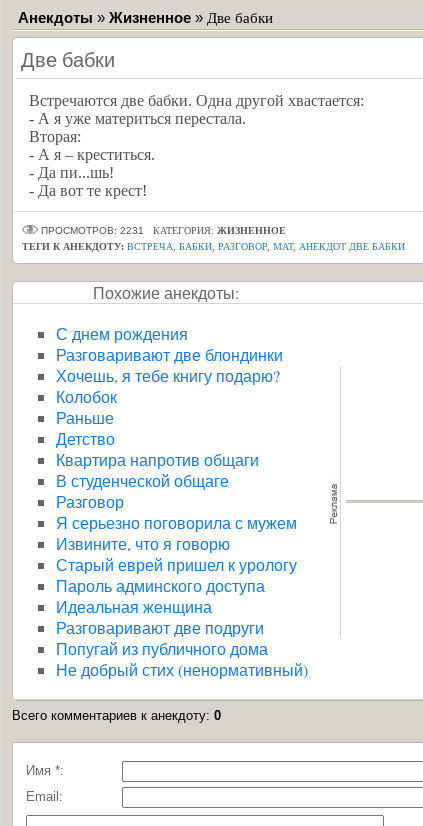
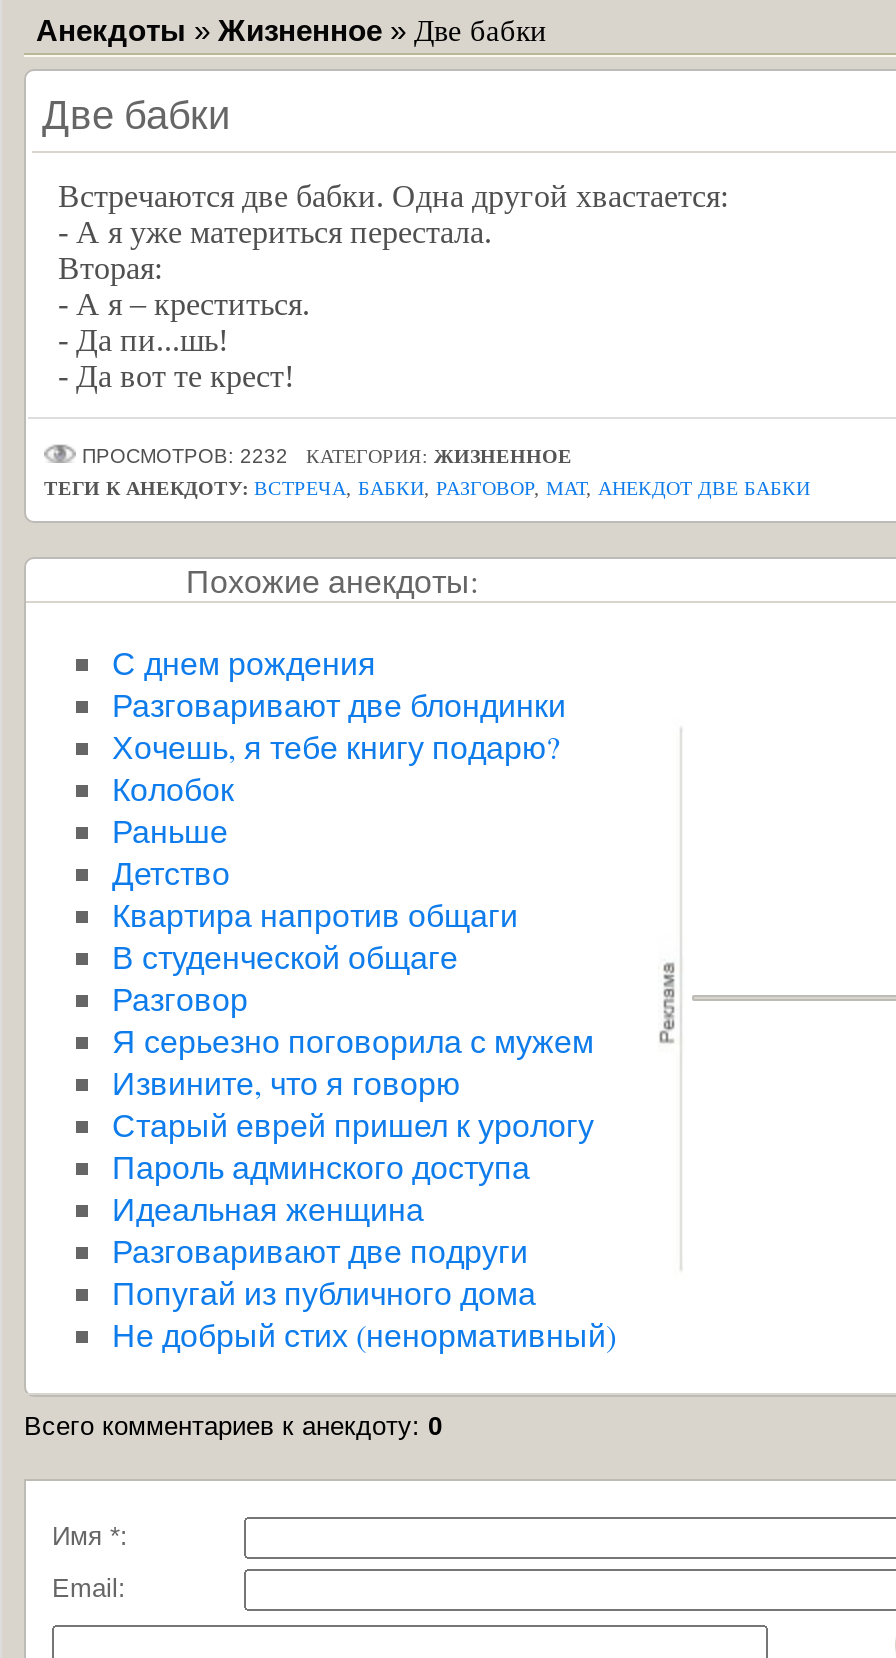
[38,225,286,236] ПРОСМОТРОВ: 2231 КАТЕГОРИЯ: ЖИЗНЕННОЕ -> [76,445,572,467] ПРОСМОТРОВ: 2232 КАТЕГОРИЯ: ЖИЗНЕННОЕ

